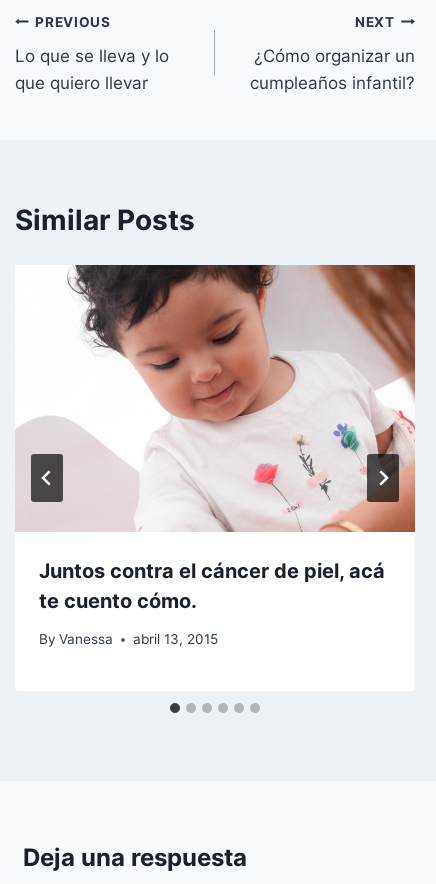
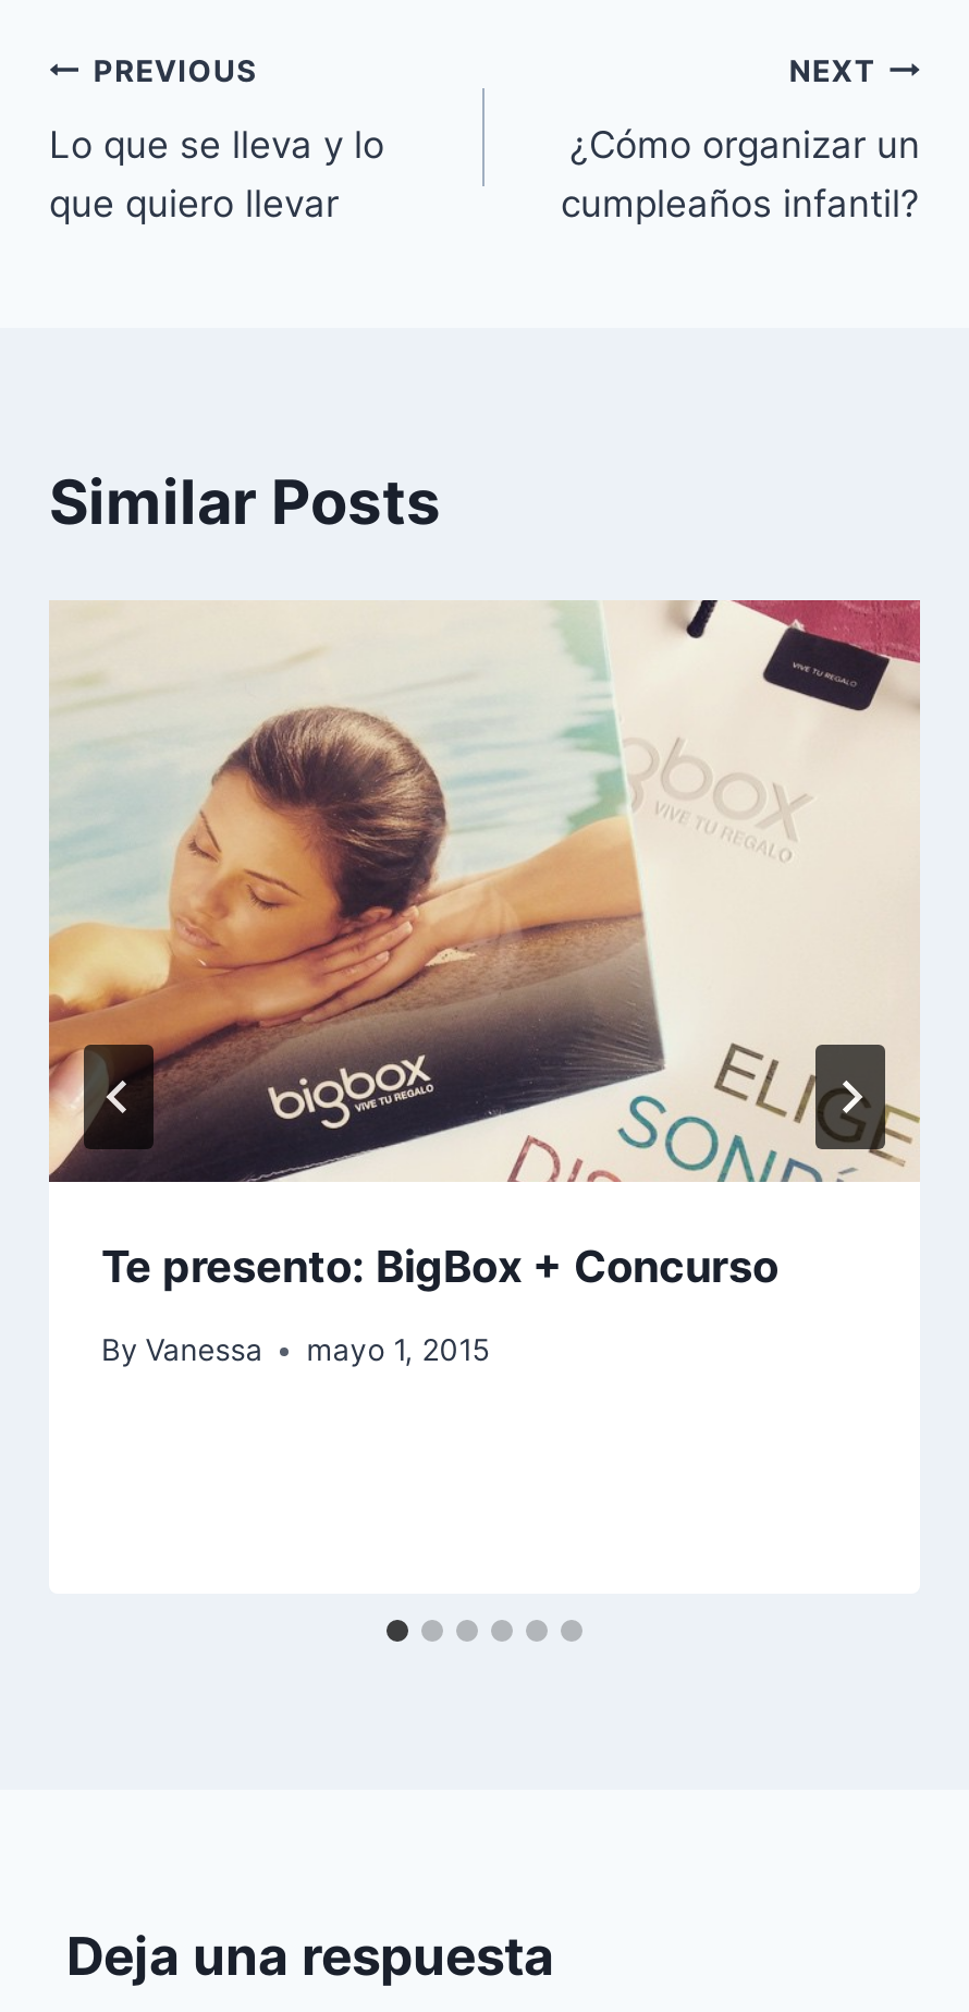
[15,264,416,613] [image] | Juntos contra el cáncer de piel, acá | te cuento cómo. -> [47,598,920,1293] [image] | Te presento: BigBox + Concurso
[39,631,218,647] By Vanessa abril 13, 2015 -> [101,1333,489,1368] By Vanessa mayo 1, 2015
moved [39,631,113,647] -> [101,1333,263,1368]: By Vanessa

